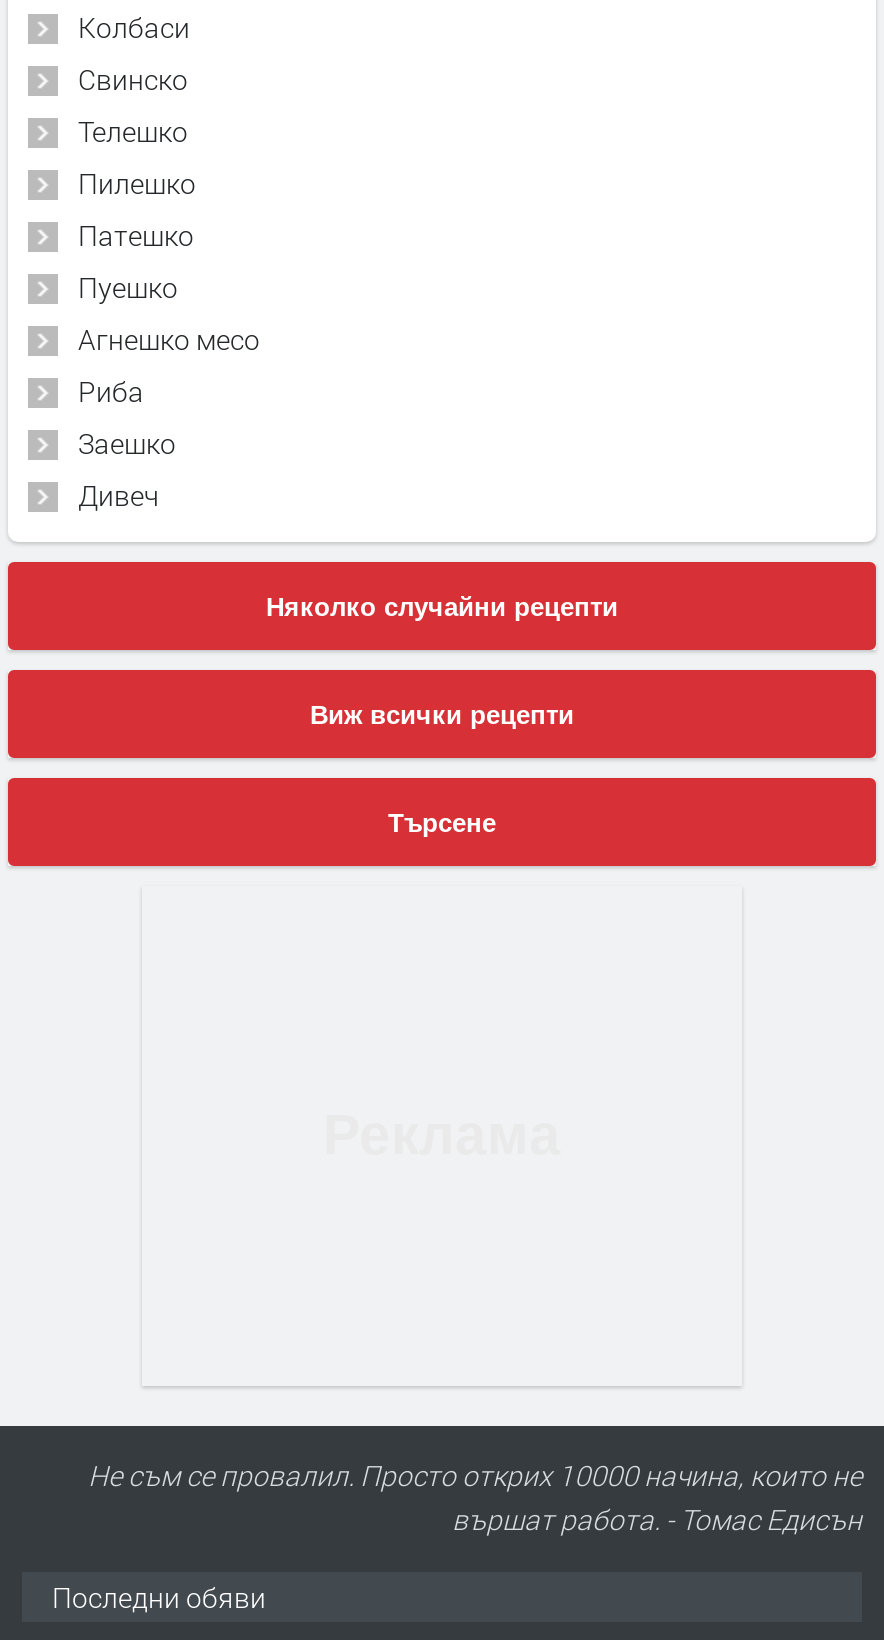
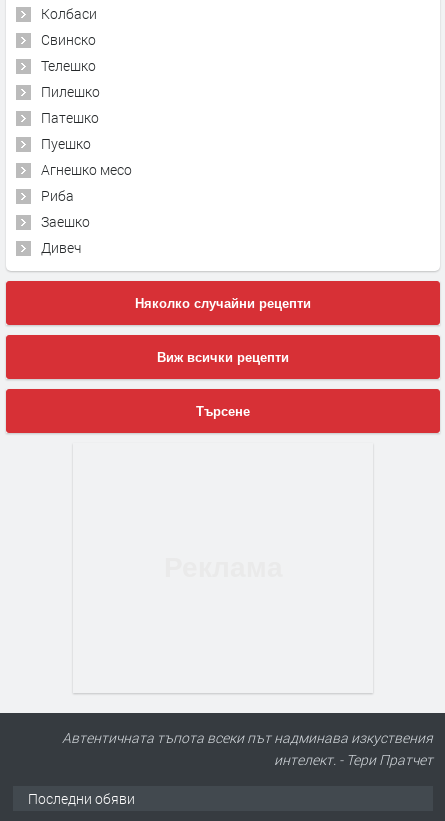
[88,1455,862,1537] Не съм се провалил. Просто открих 10000 начина, които не | вършат работа. - Томас Едисън -> [62,727,433,768] Автентичната тъпота всеки път надминава изкуствения | интелект. - Тери Пратчет

